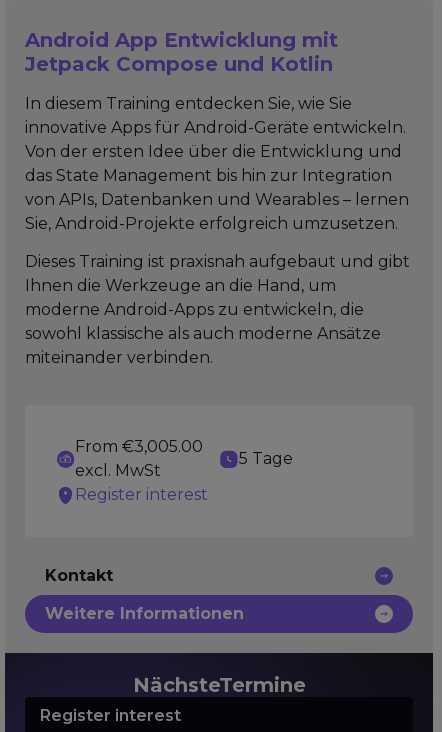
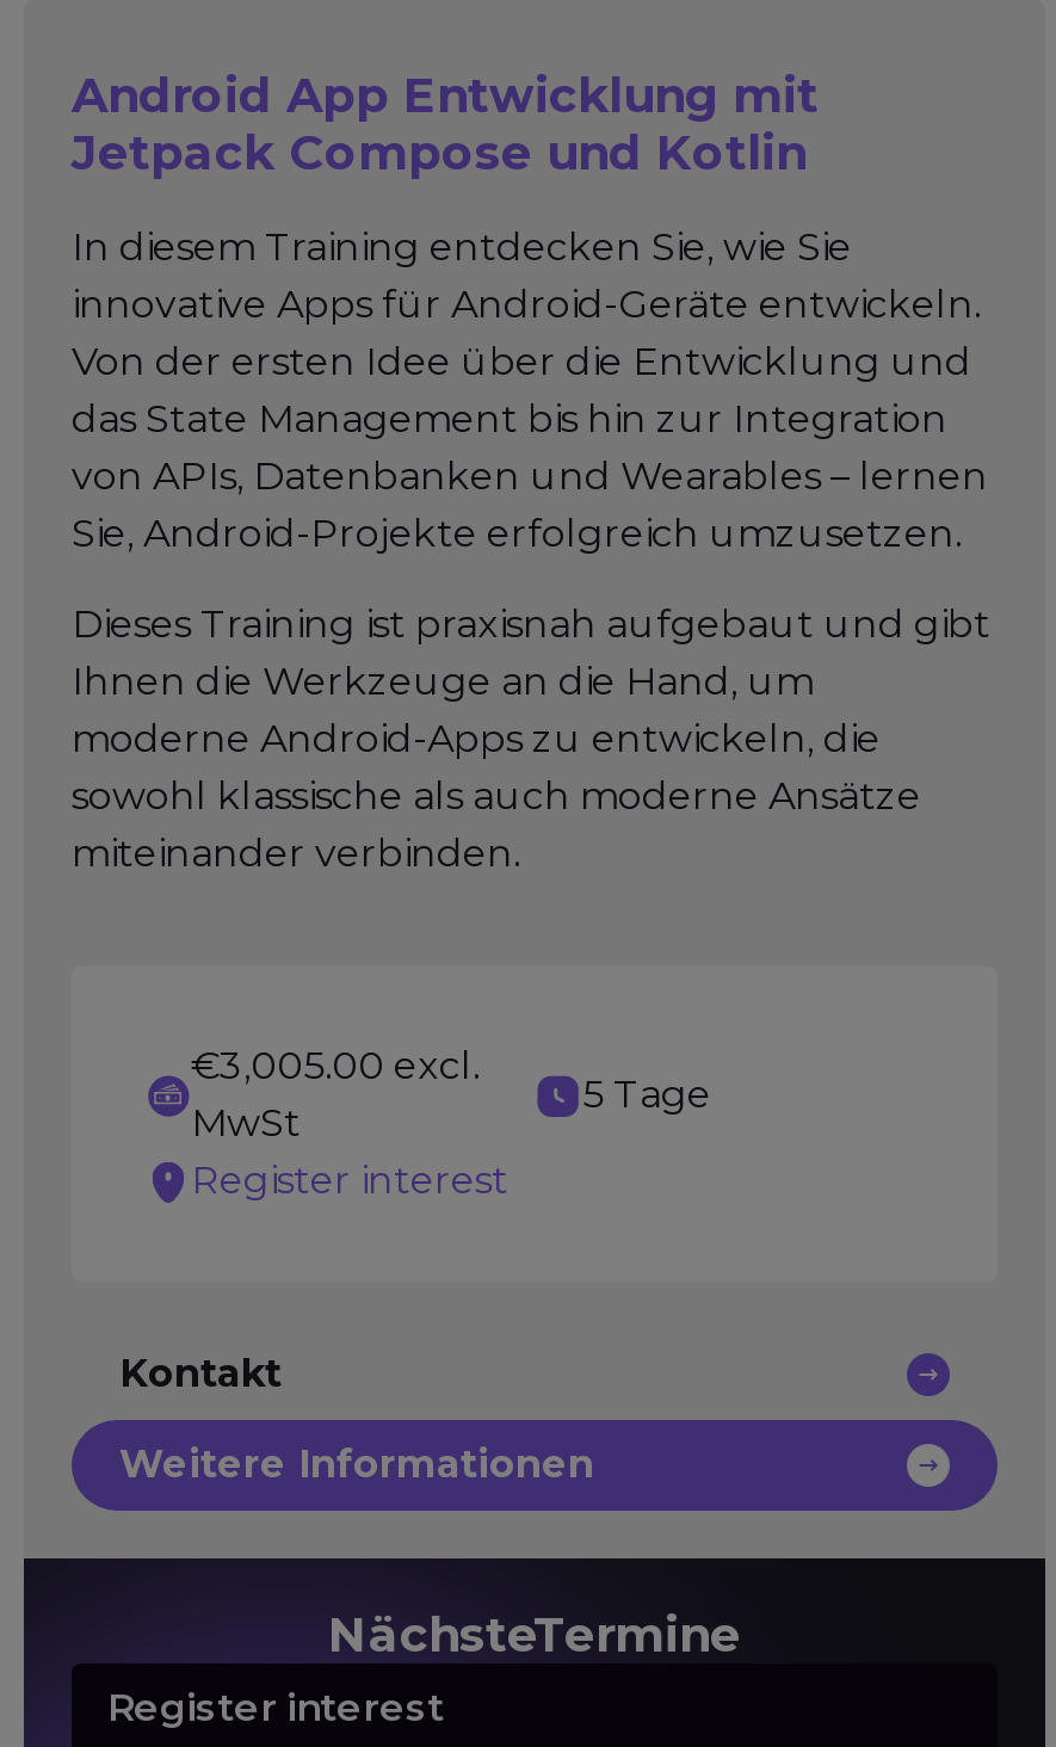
[75,437,203,480] From €3,005.00 | excl. MwSt -> [191,1042,480,1145] €3,005.00 excl. | MwSt

